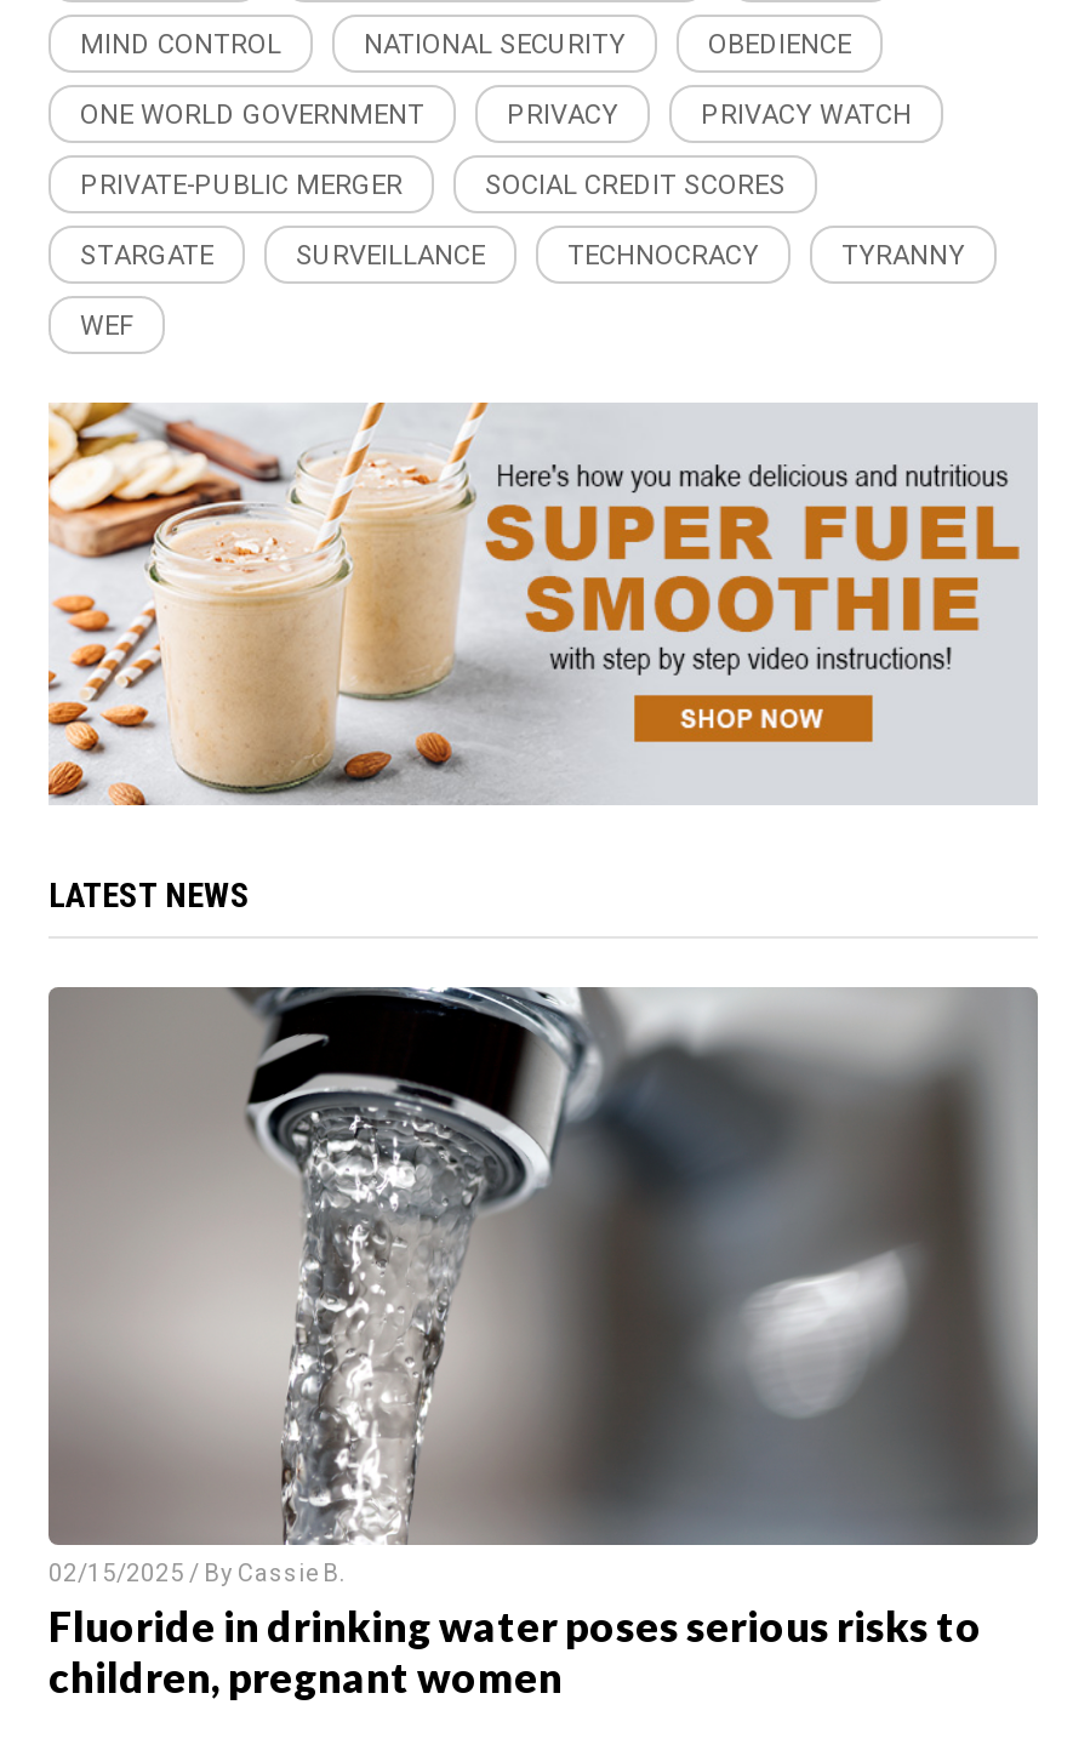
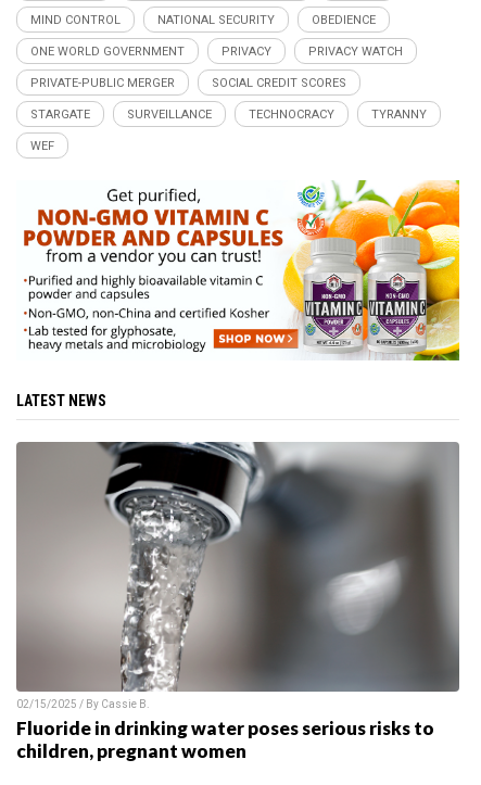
[46,400,1038,808] [image] -> [16,179,460,362] [image]

